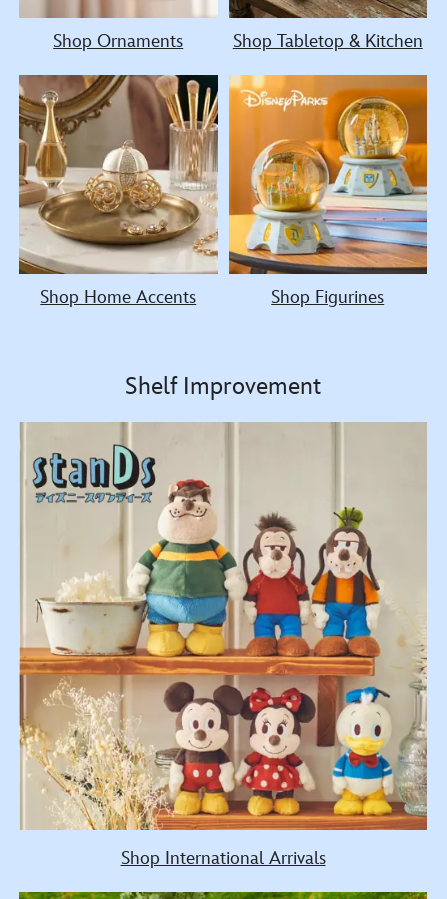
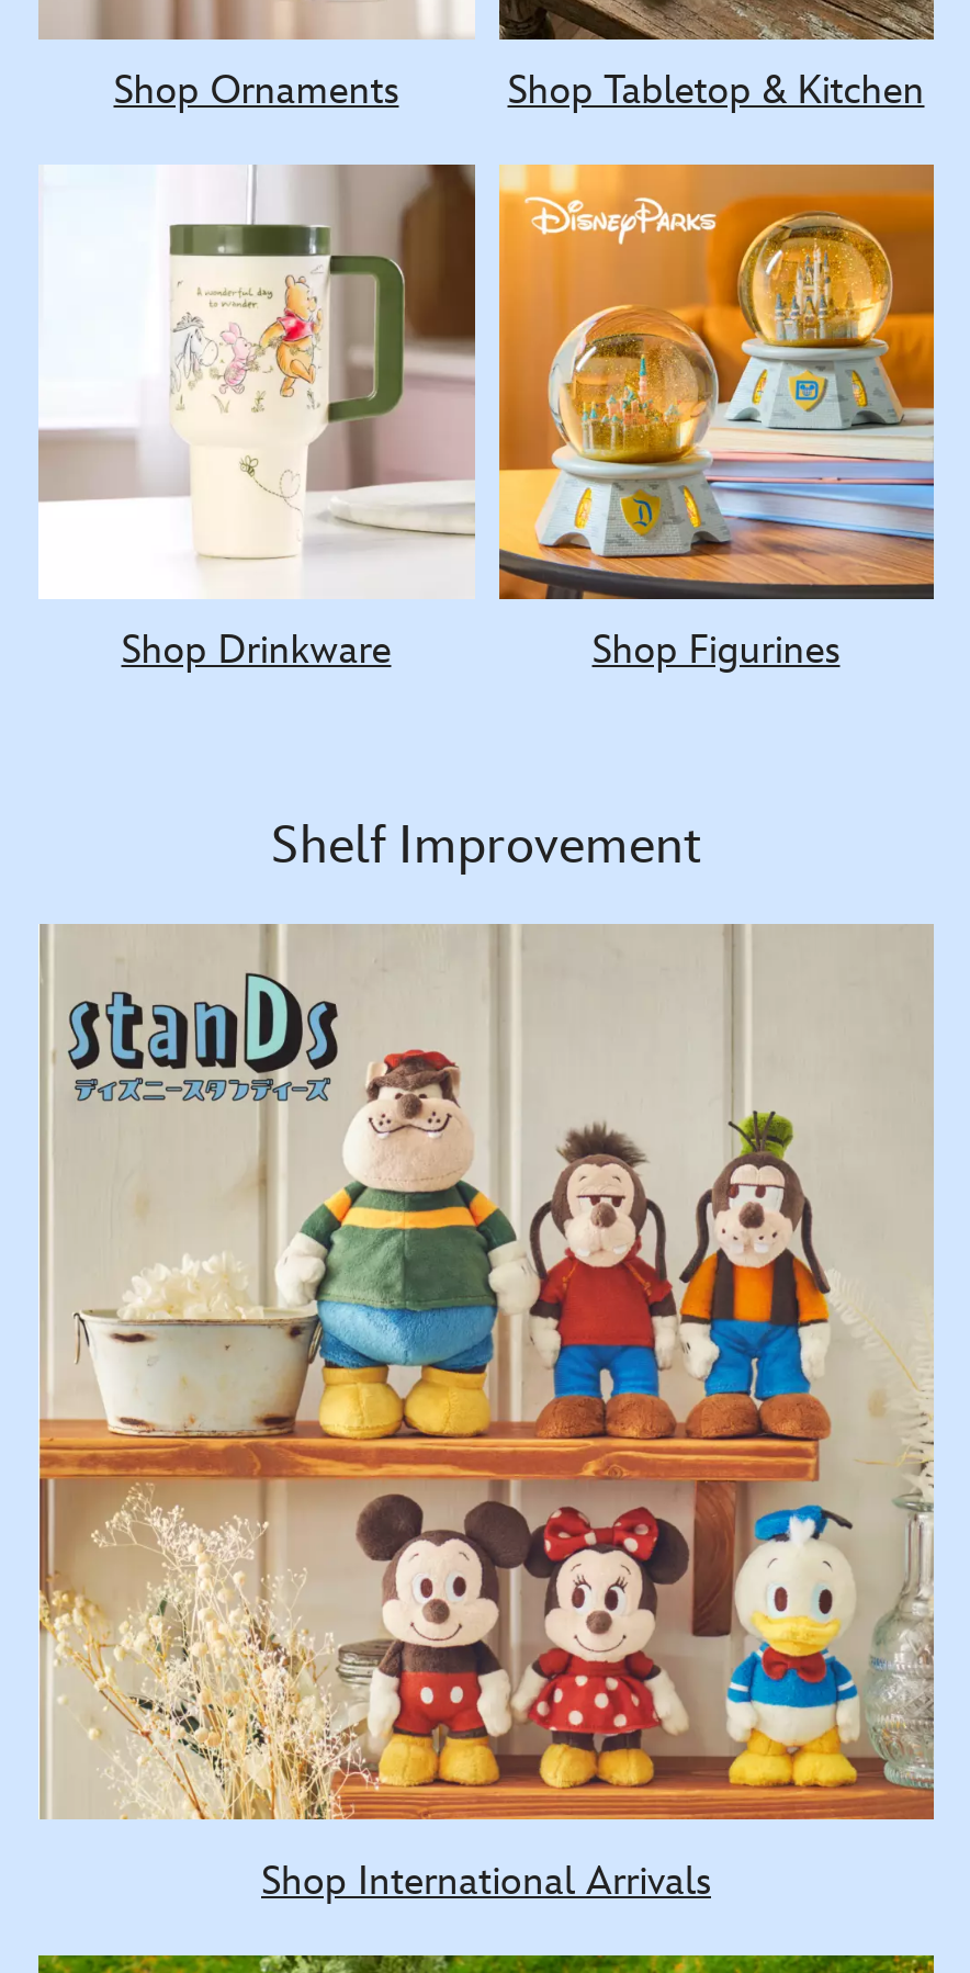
[18,74,219,307] [image] | Shop Home Accents -> [38,162,477,675] [image] | Shop Drinkware

